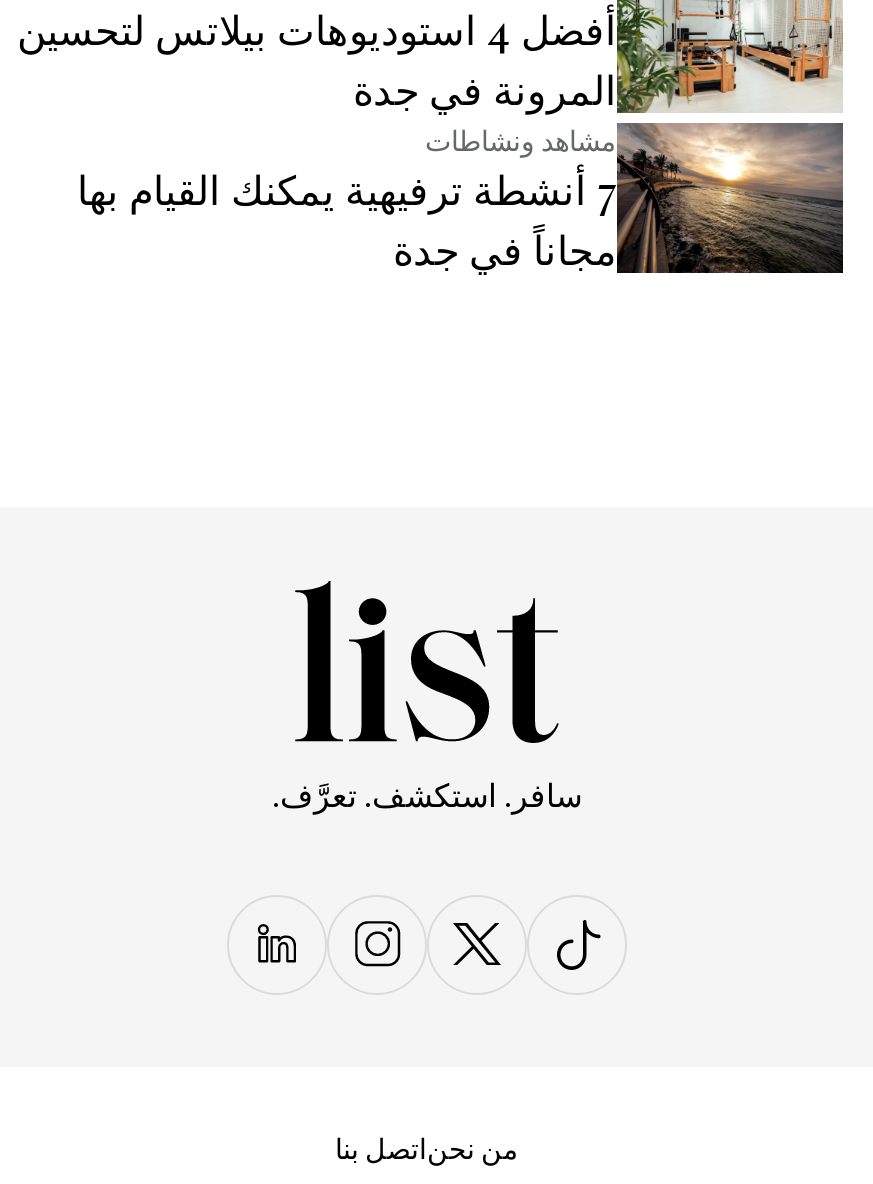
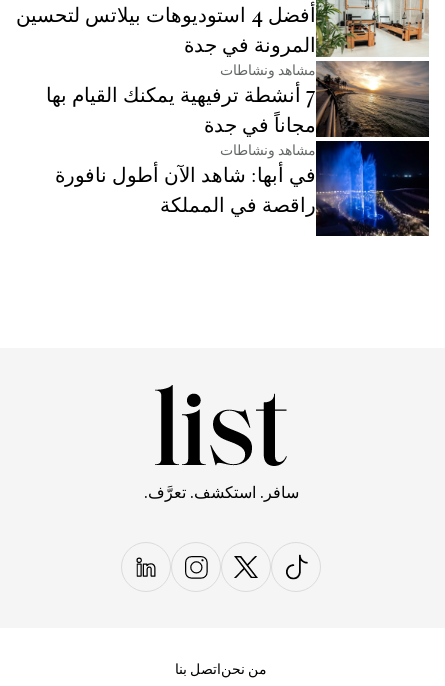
none -> [55,136,430,237] [image] | مشاهد ونشاطات | في أبها: شاهد الآن أطول نافورة | راقصة في المملكة

